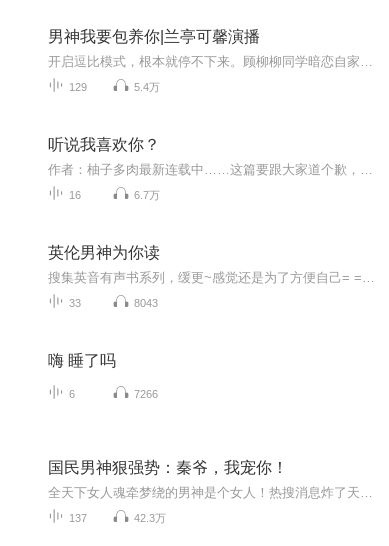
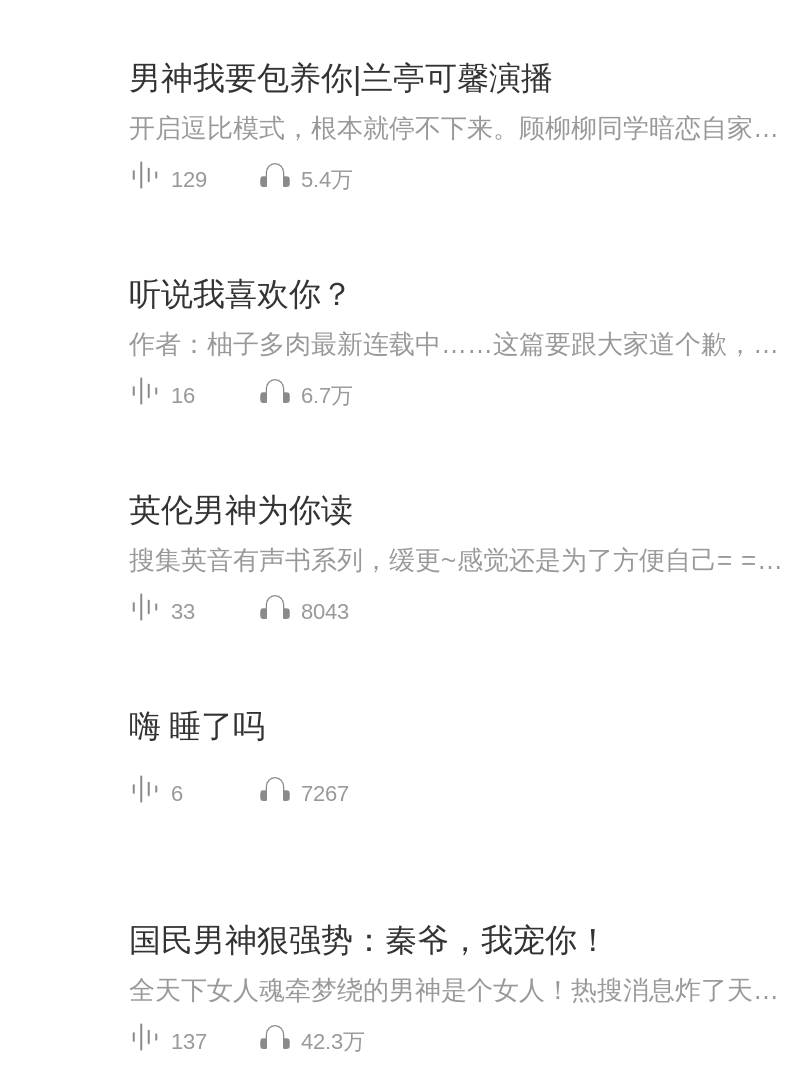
[134,388,158,400] 7266 -> [301,781,349,805] 7267

